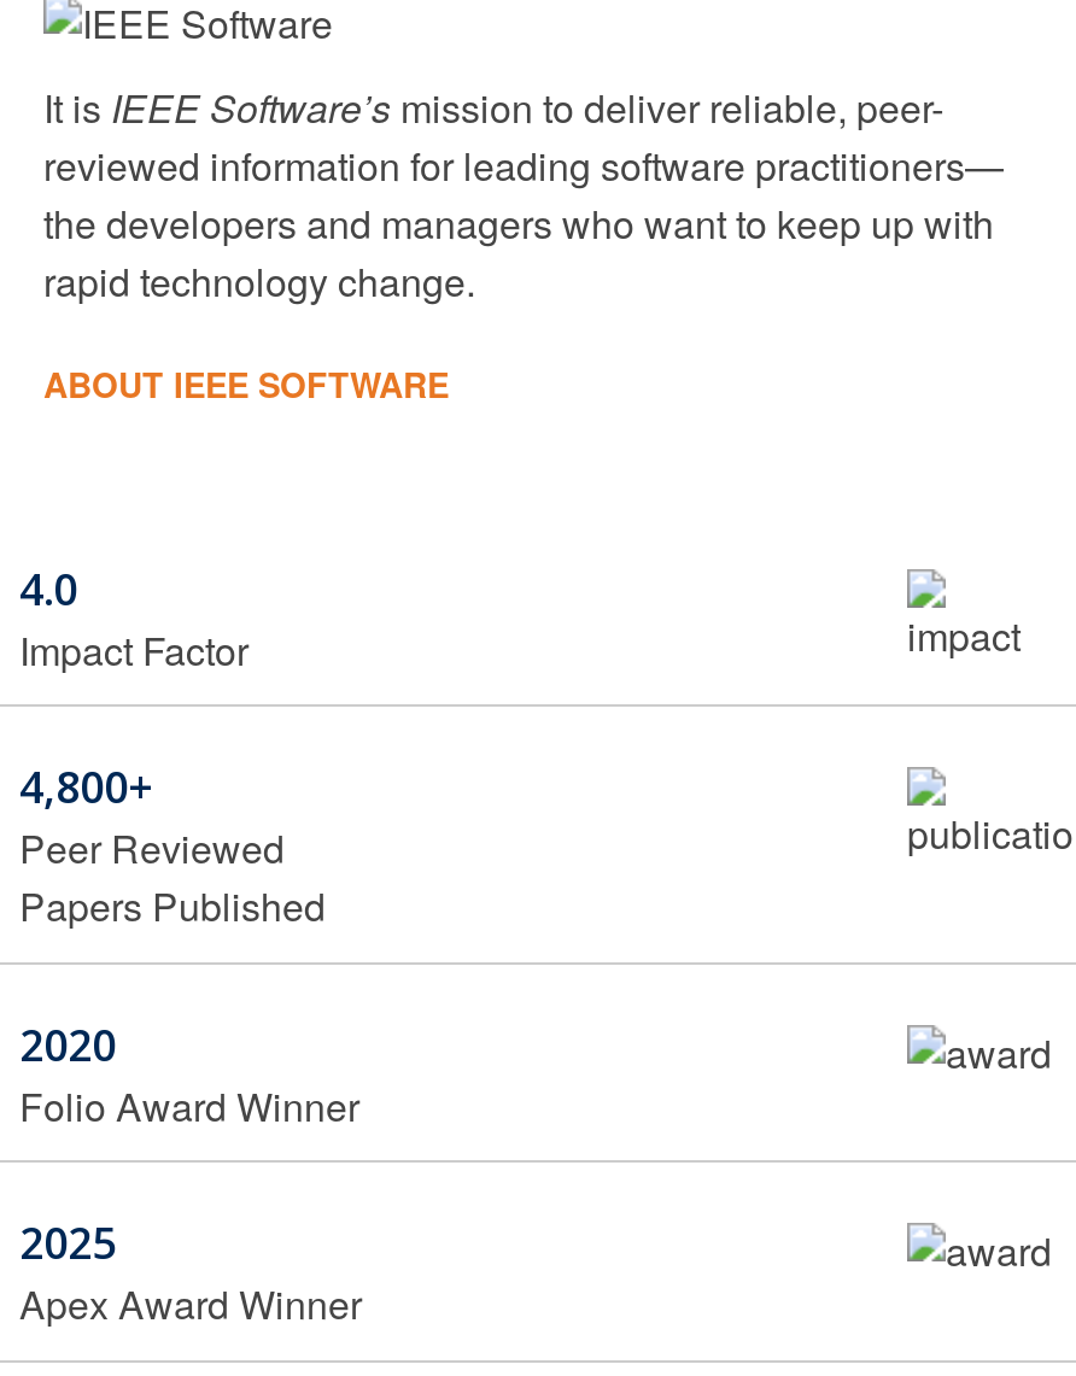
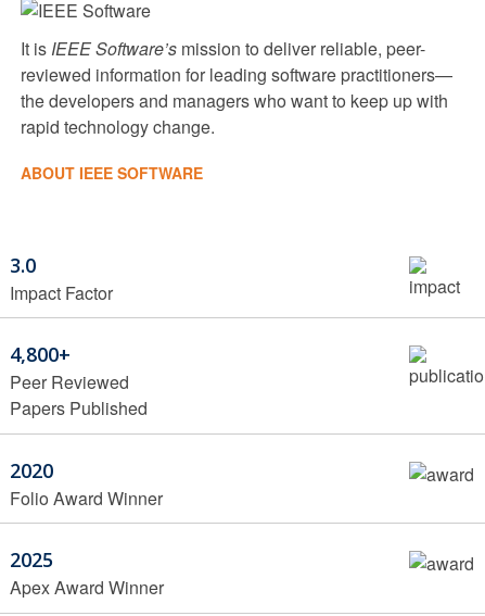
[19,558,77,616] 4.0 -> [10,252,36,278] 3.0

